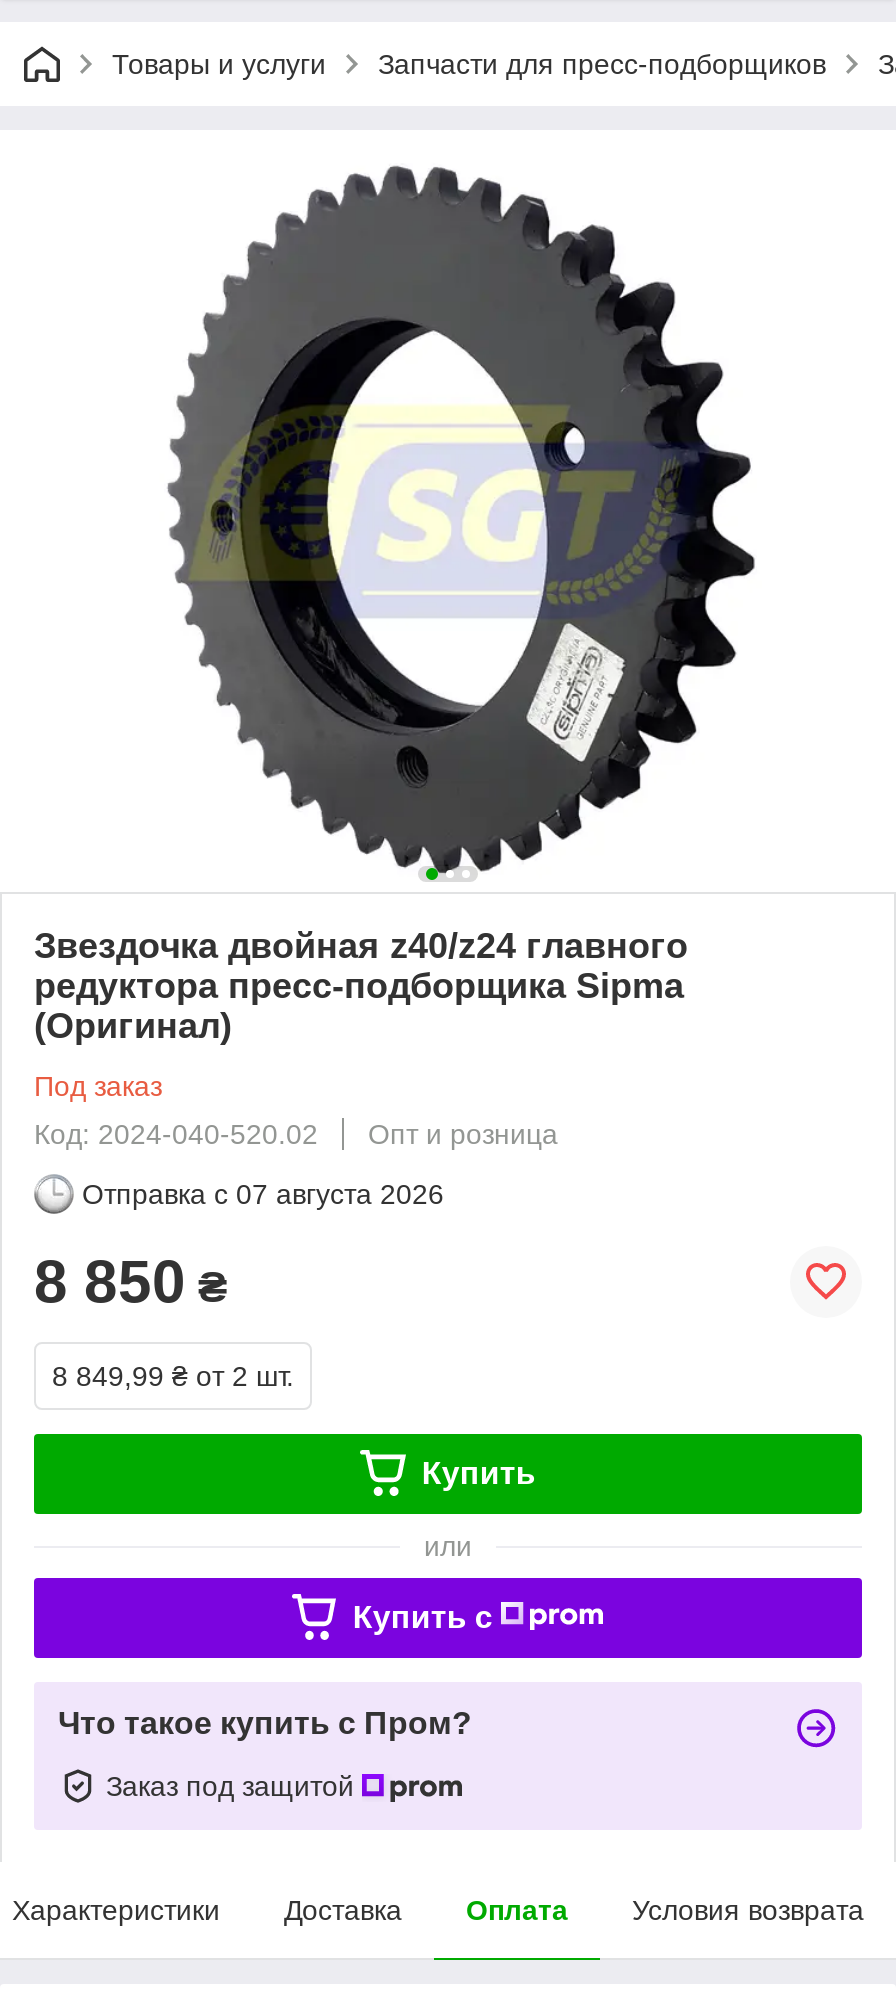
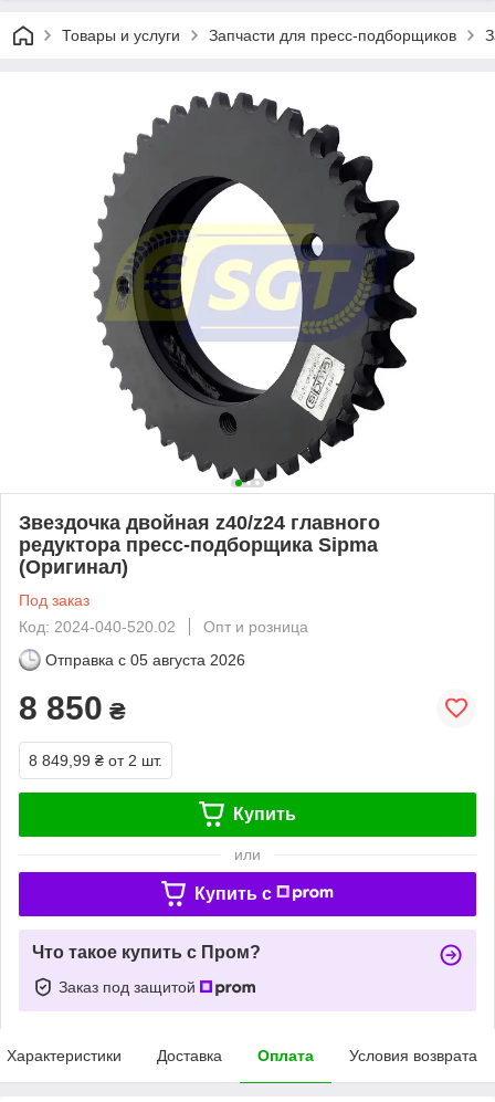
[82,1178,444,1210] Отправка с 07 августа 2026 -> [45,651,245,668] Отправка с 05 августа 2026

